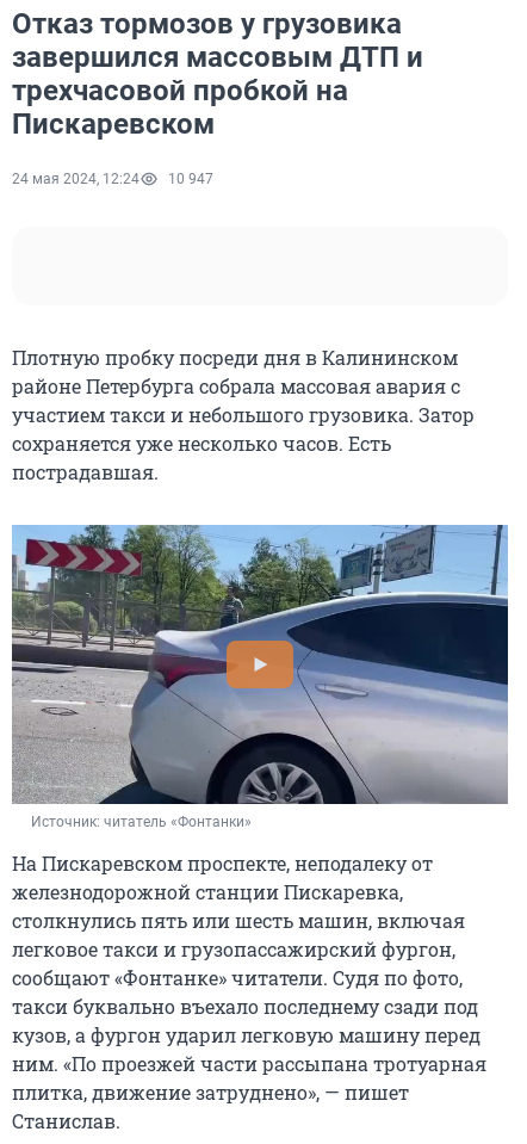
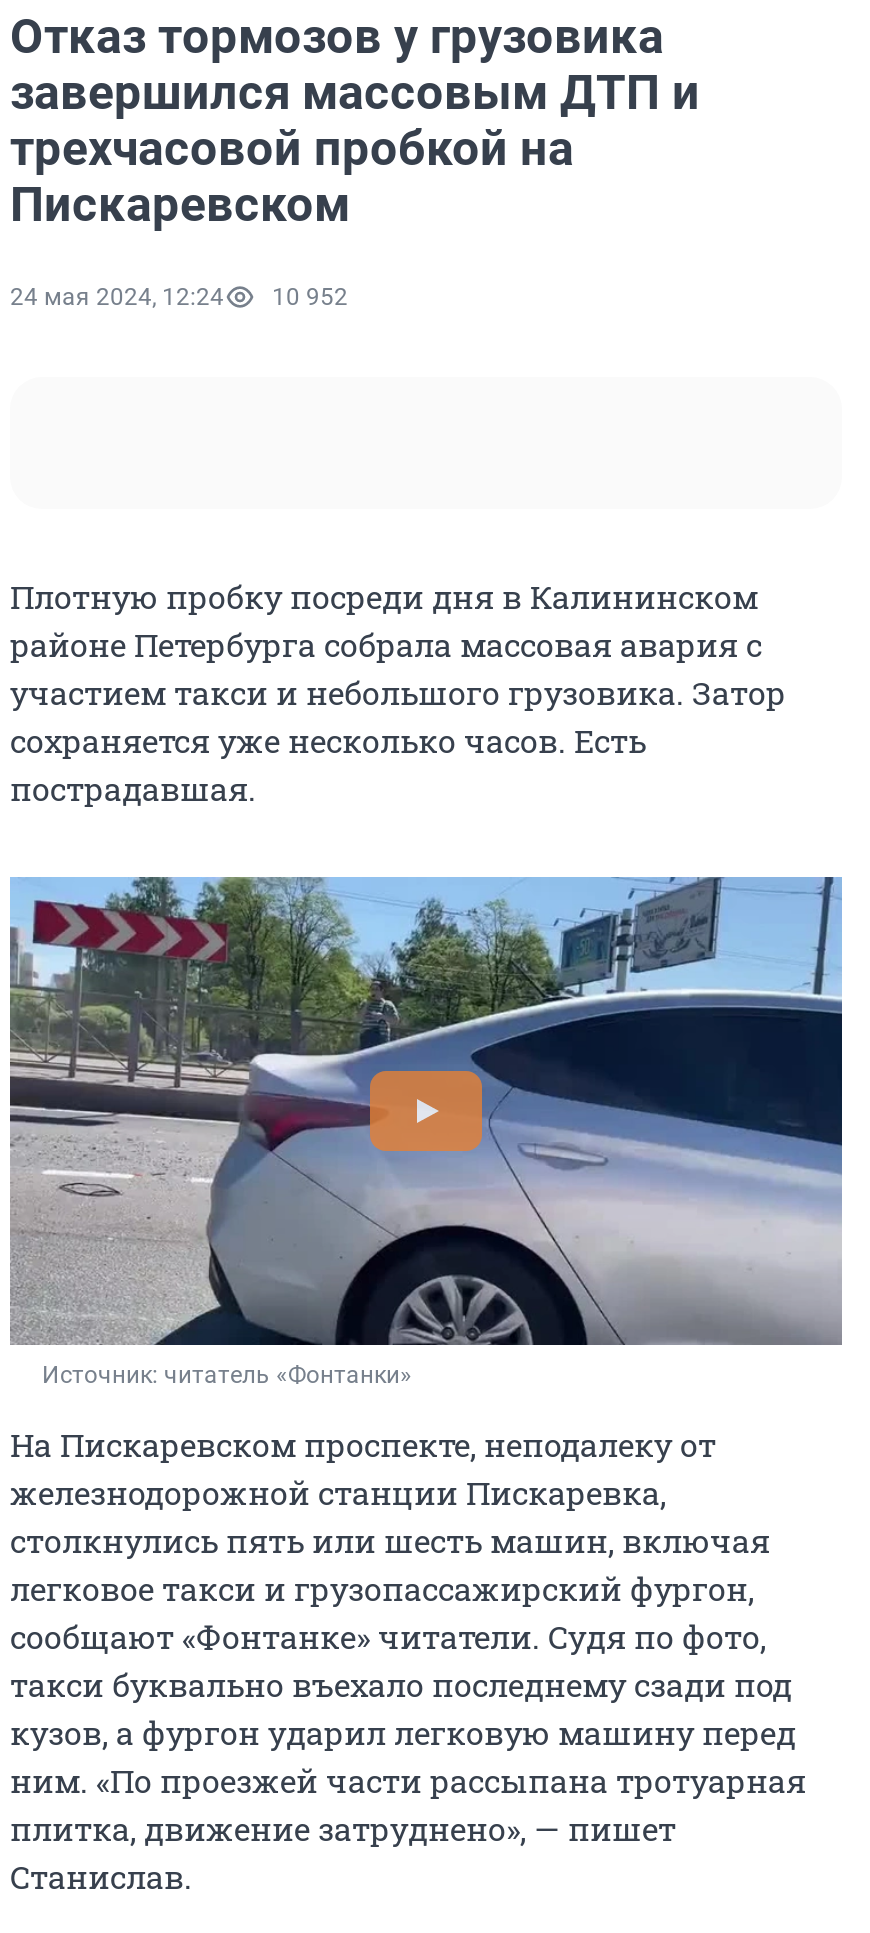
[12,171,213,187] 24 мая 2024, 12:24 10 947 -> [10,283,348,311] 24 мая 2024, 12:24 10 952

